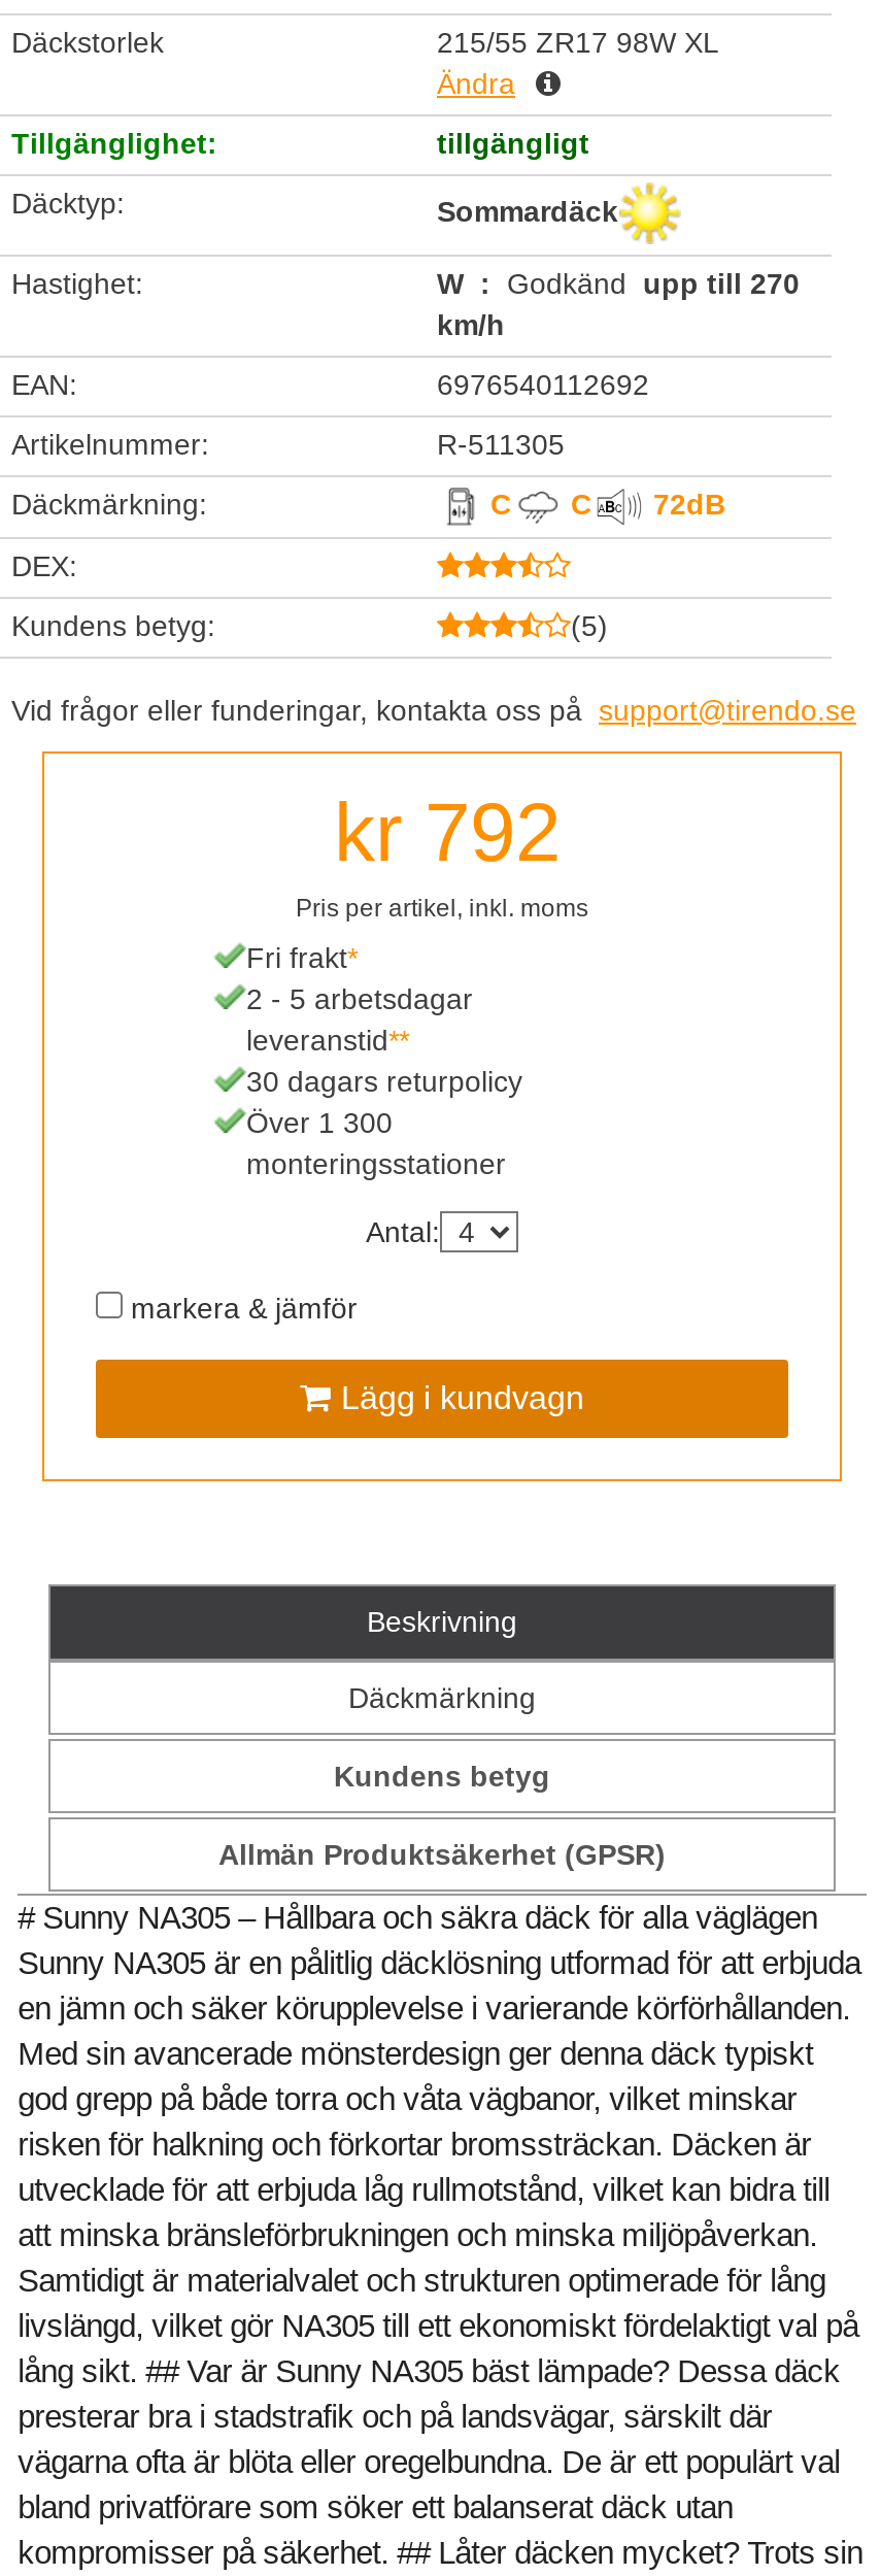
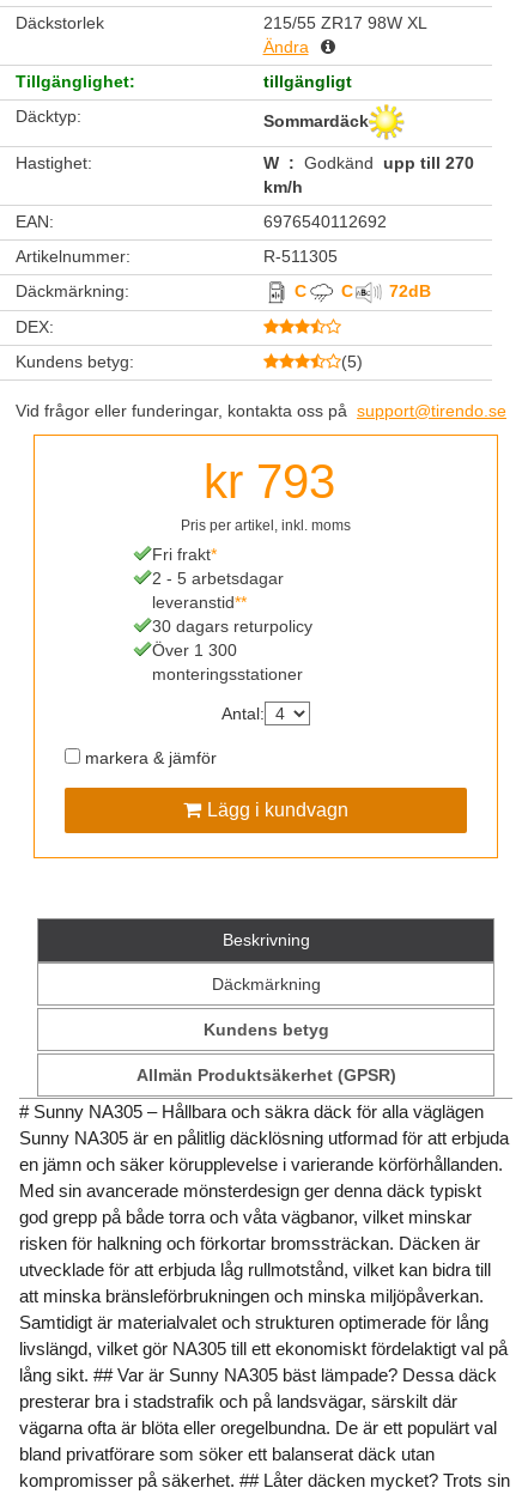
[334,786,561,877] kr 792 -> [203,455,335,507] kr 793

